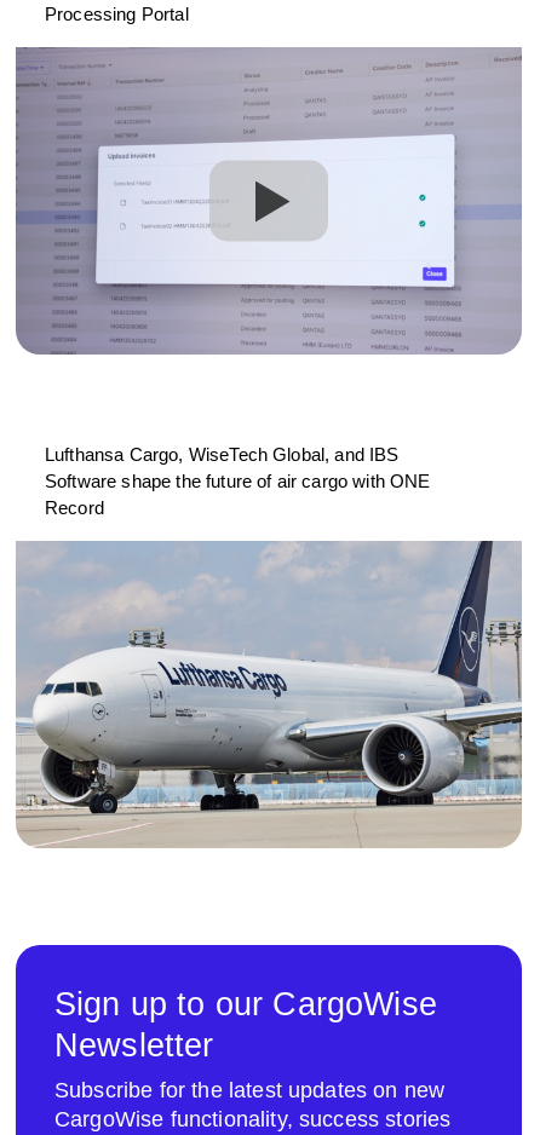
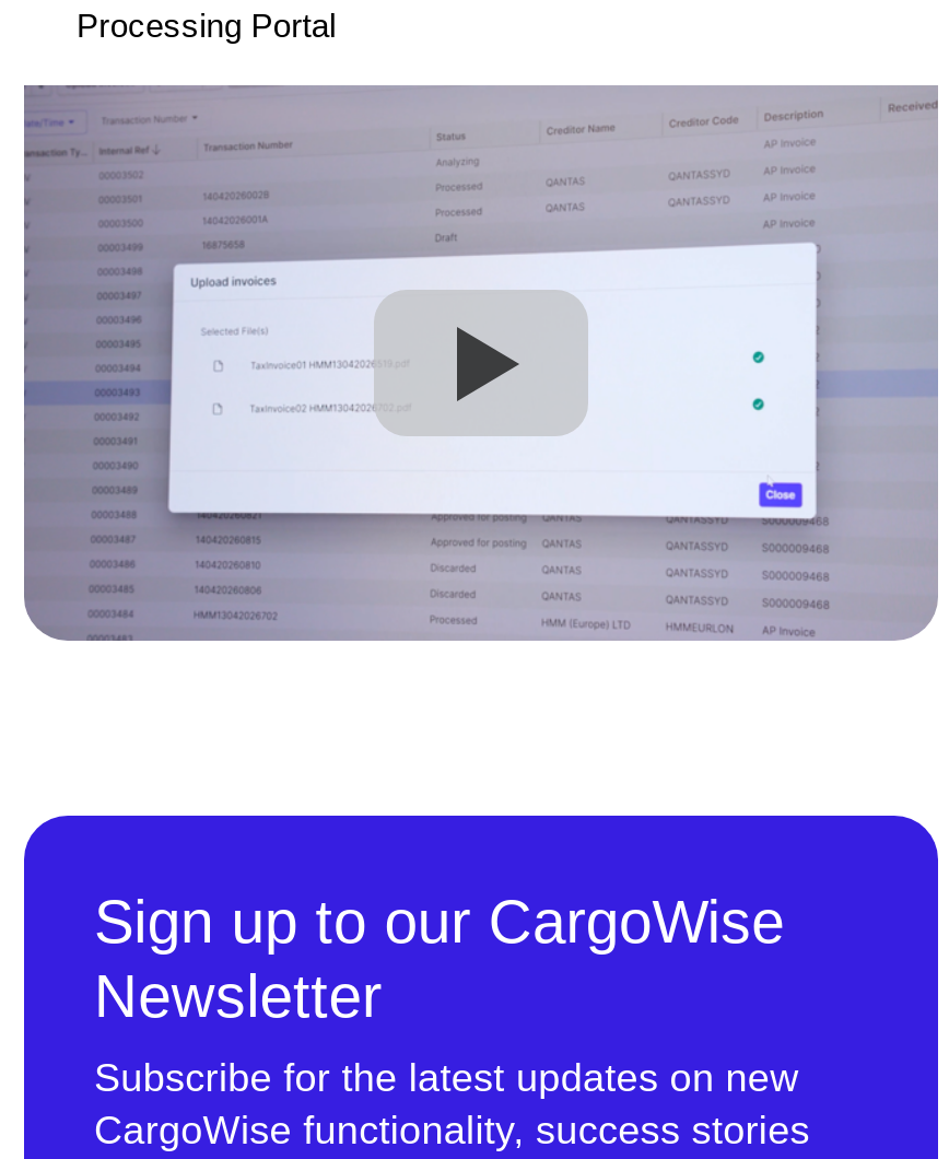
[45,444,430,518] Lufthansa Cargo, WiseTech Global, and IBS | Software shape the future of air cargo with ONE | Record -> none
[16,541,522,848] [image] -> none

